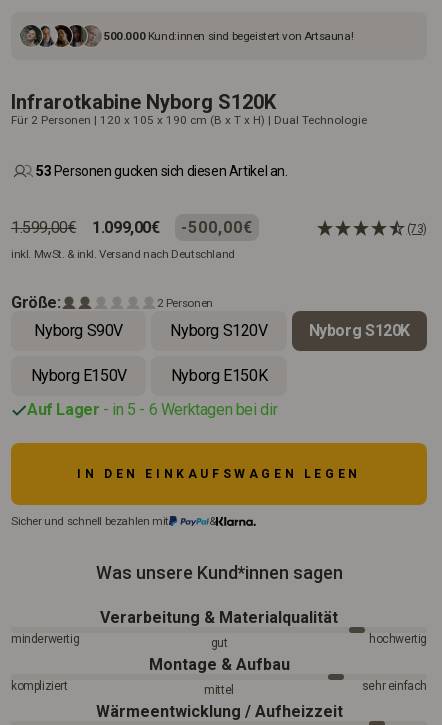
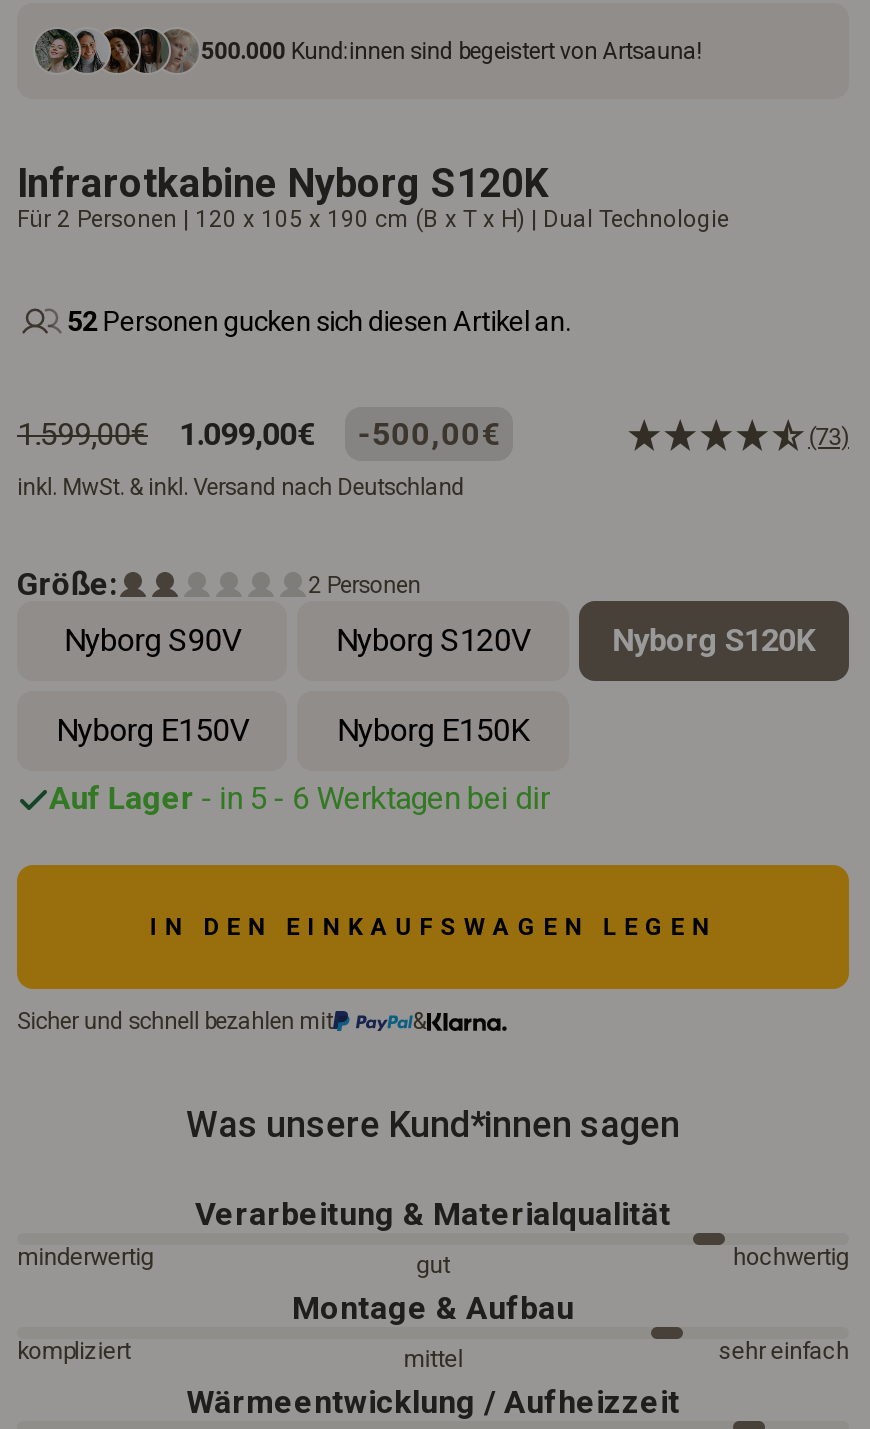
[36,163,288,179] 53 Personen gucken sich diesen Artikel an. -> [67,305,570,337] 52 Personen gucken sich diesen Artikel an.

